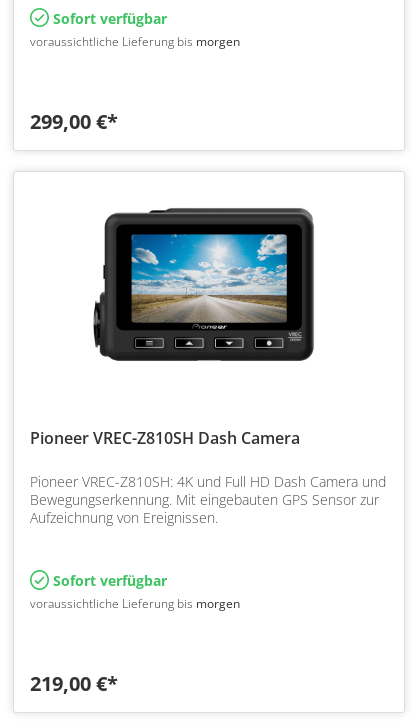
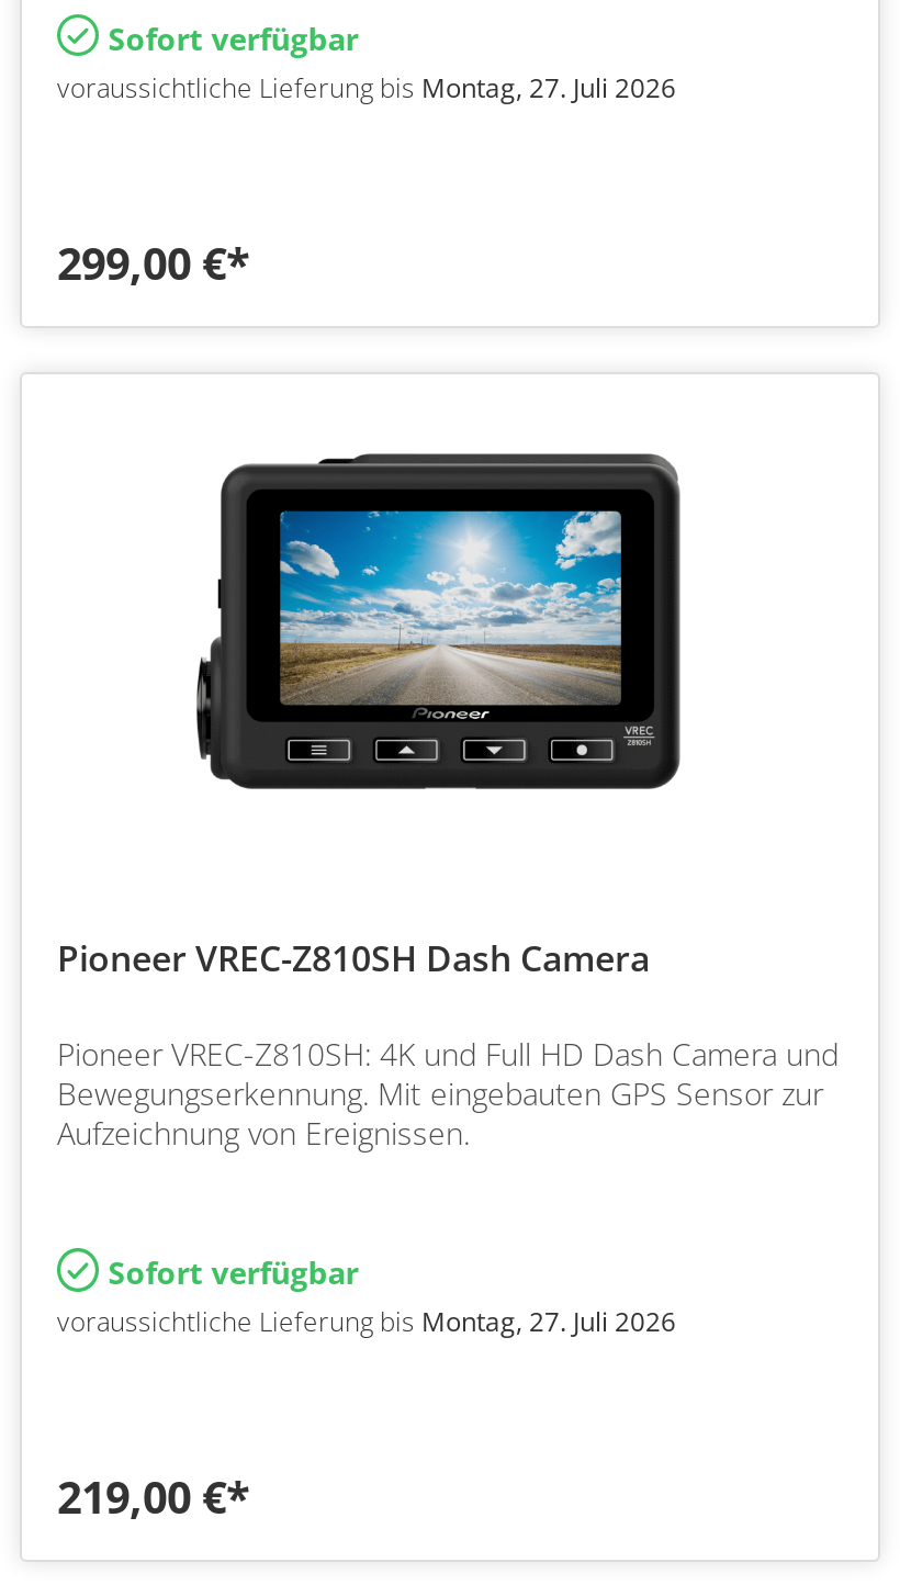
[30,33,240,50] voraussichtliche Lieferung bis morgen -> [57,69,676,106] voraussichtliche Lieferung bis Montag, 27. Juli 2026
[30,595,240,612] voraussichtliche Lieferung bis morgen -> [57,1303,676,1340] voraussichtliche Lieferung bis Montag, 27. Juli 2026

